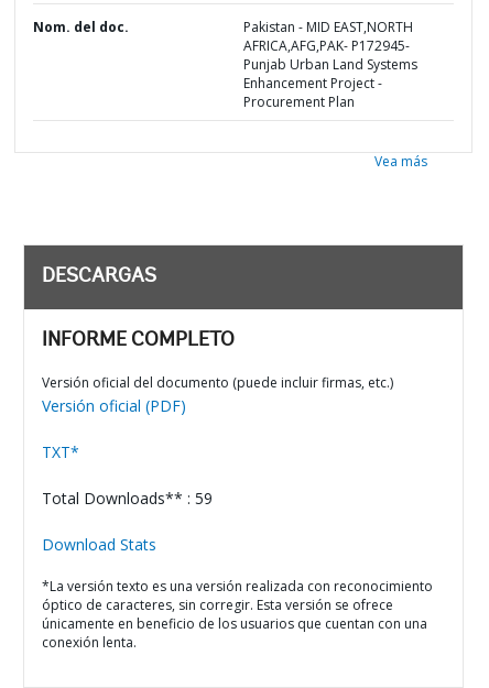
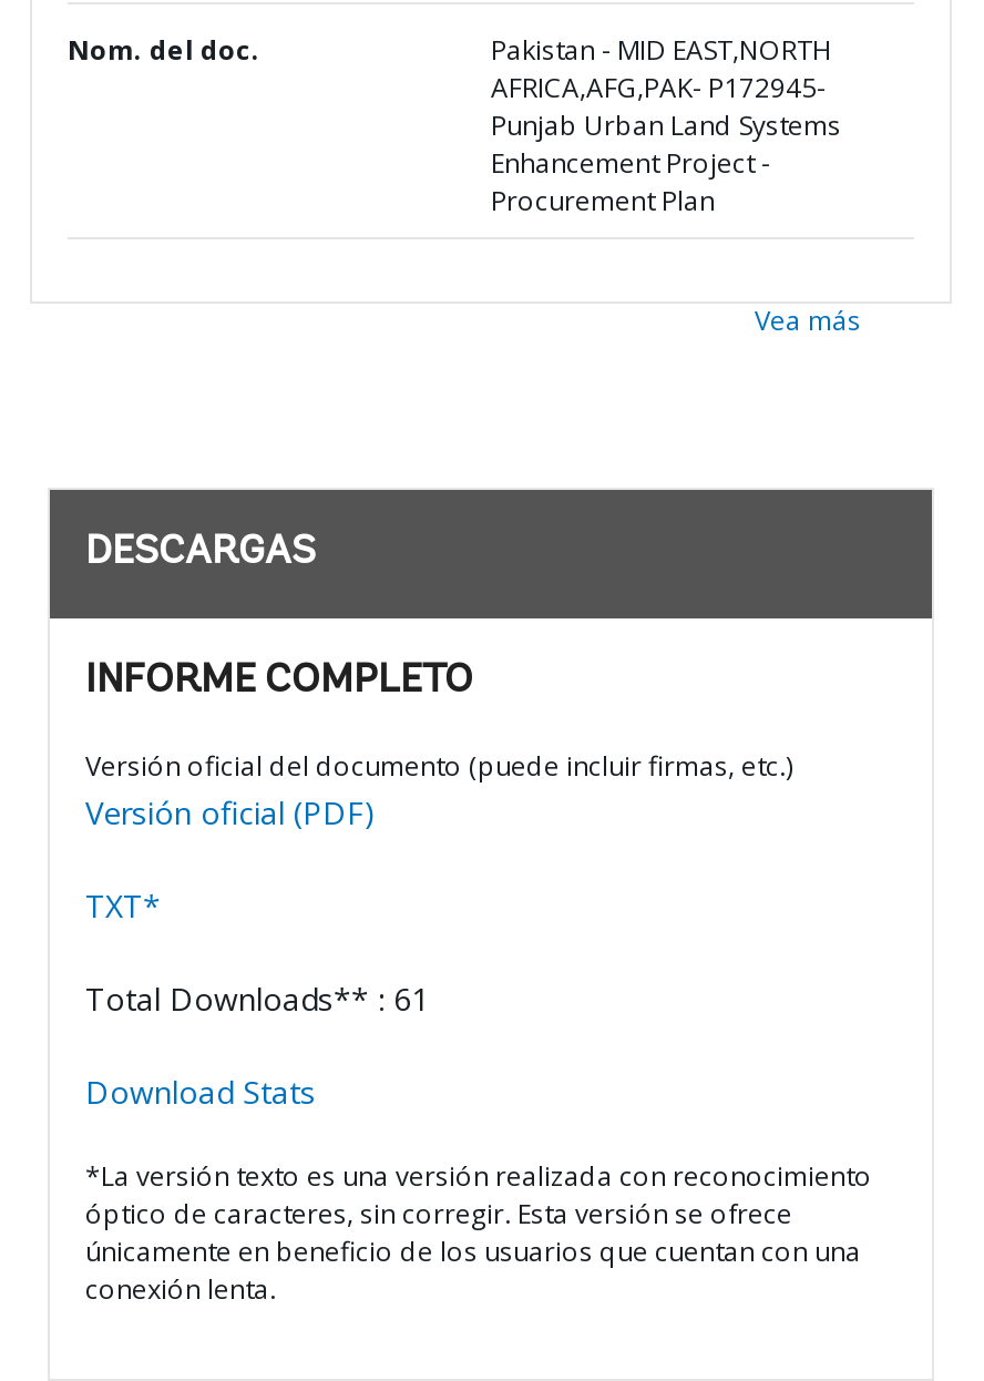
[42,488,213,509] Total Downloads** : 59 -> [85,978,429,1020] Total Downloads** : 61

